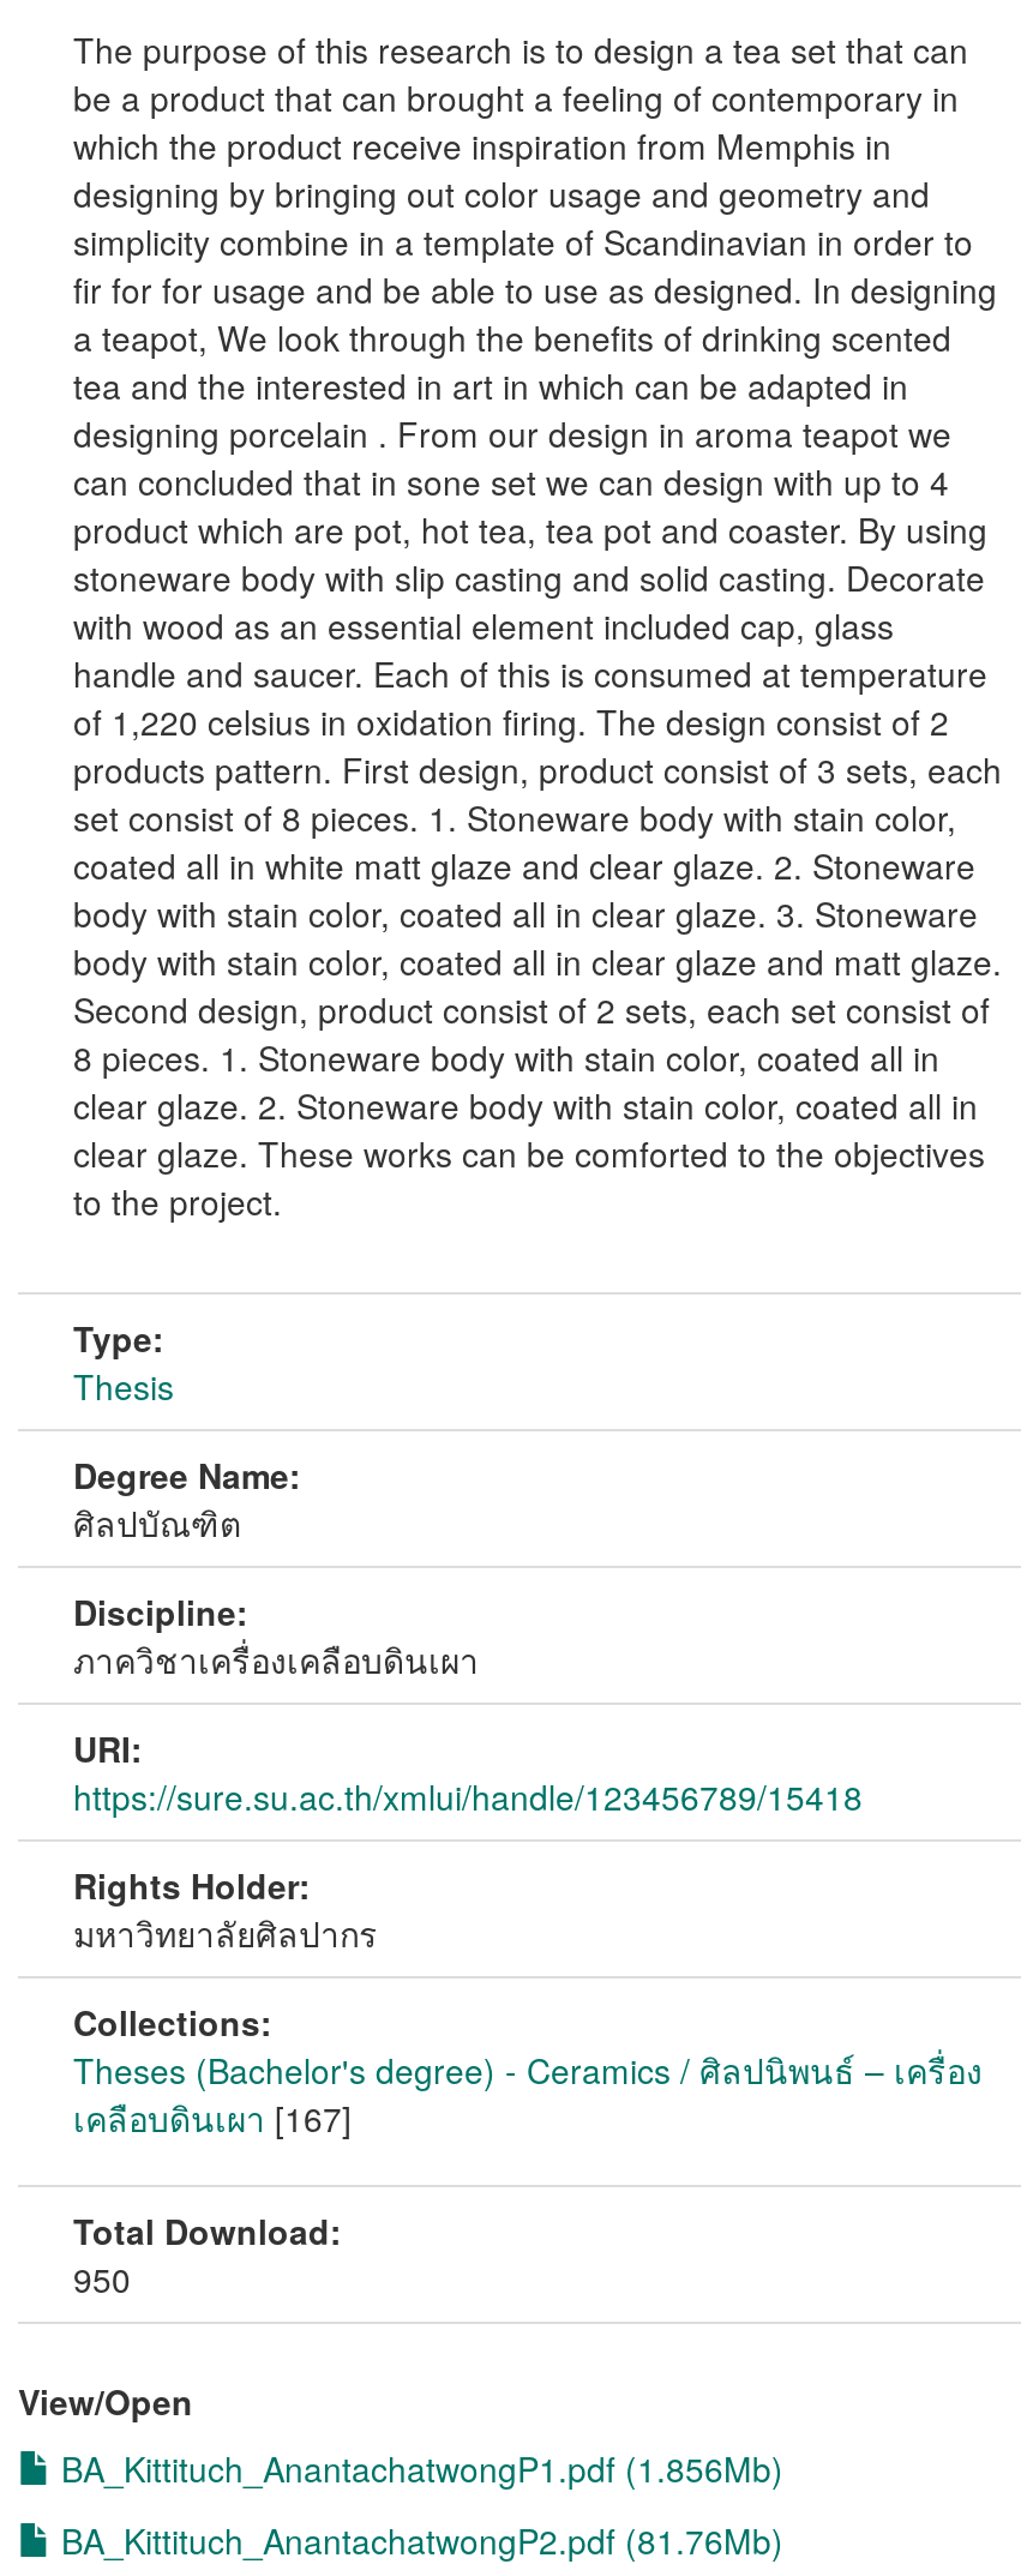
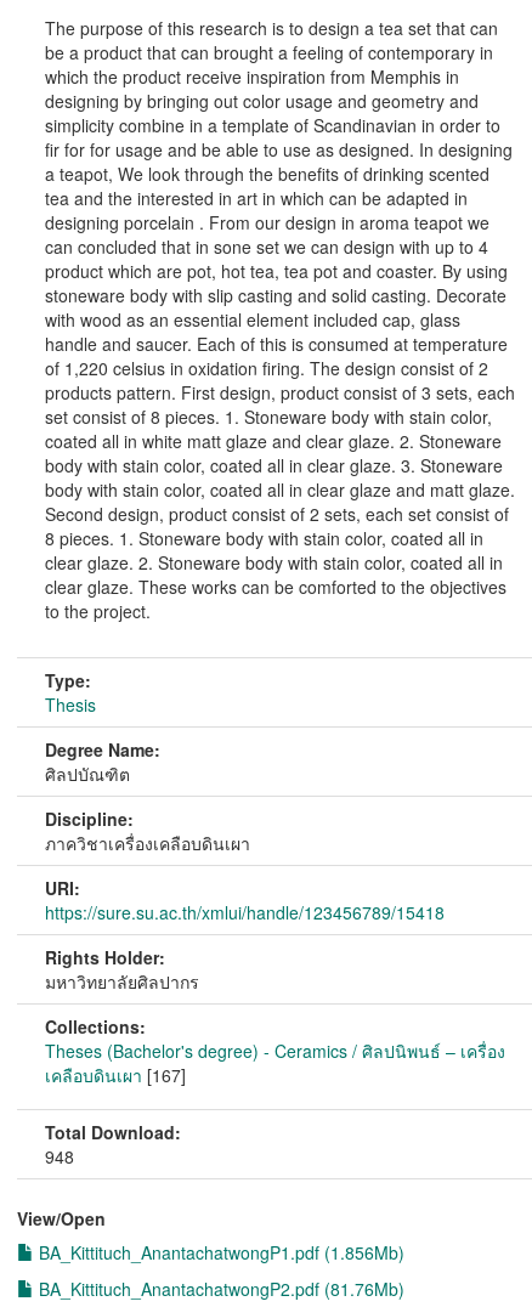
[73,2254,131,2302] 950 -> [45,1144,74,1169] 948

